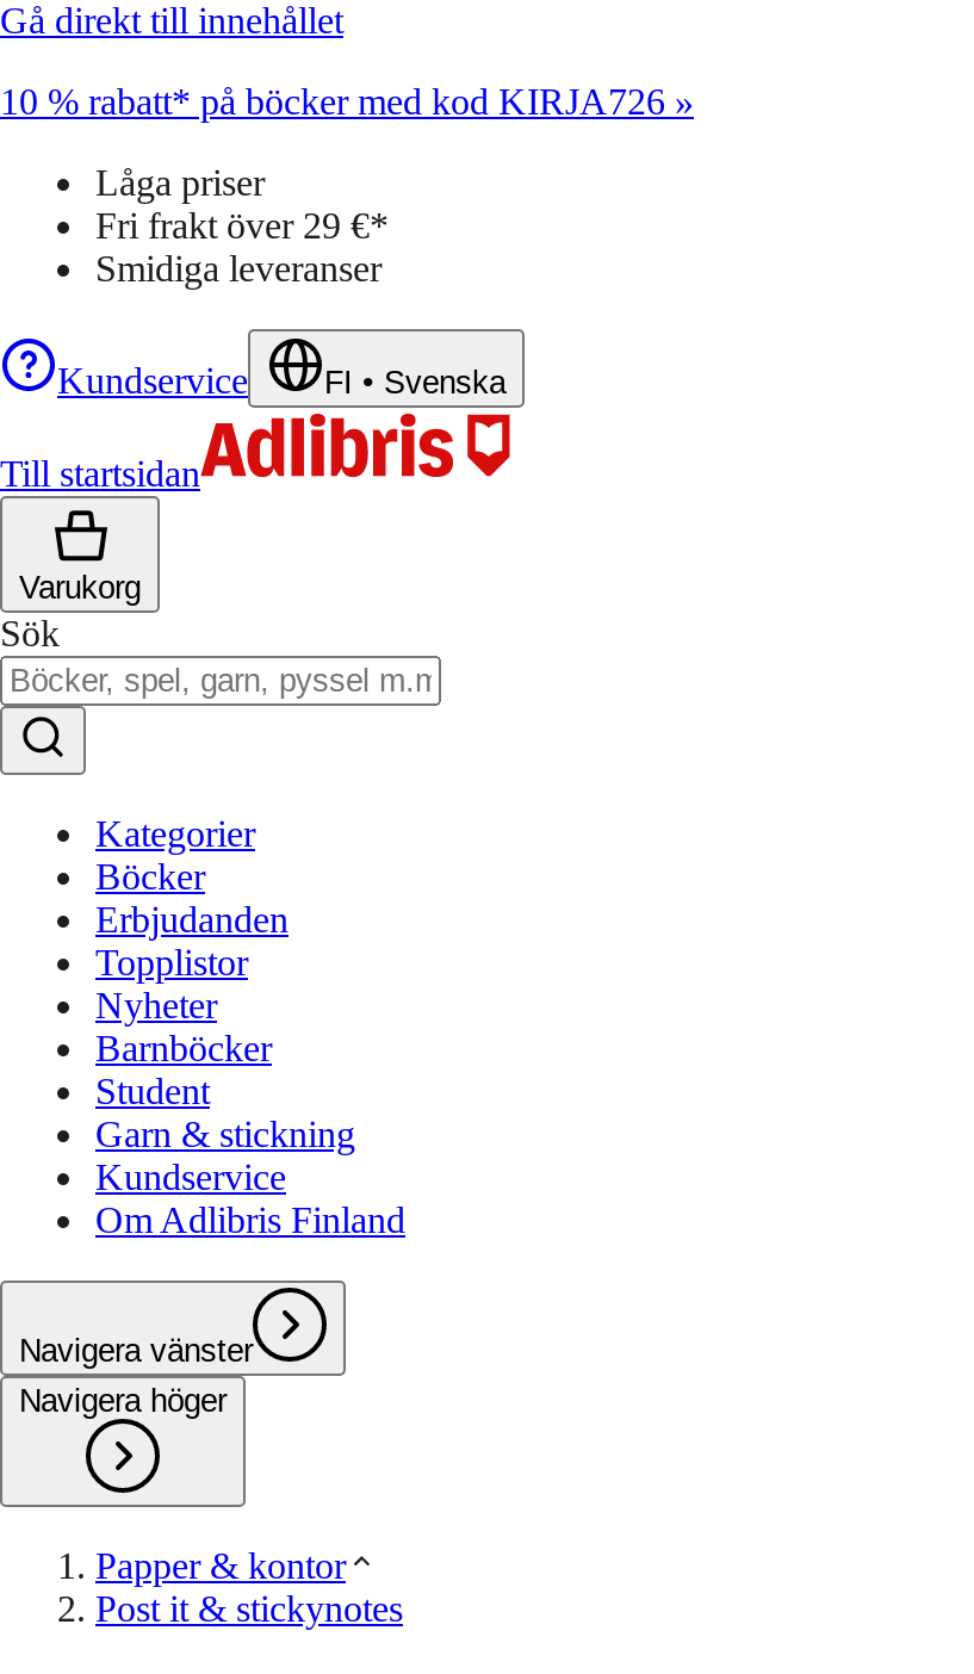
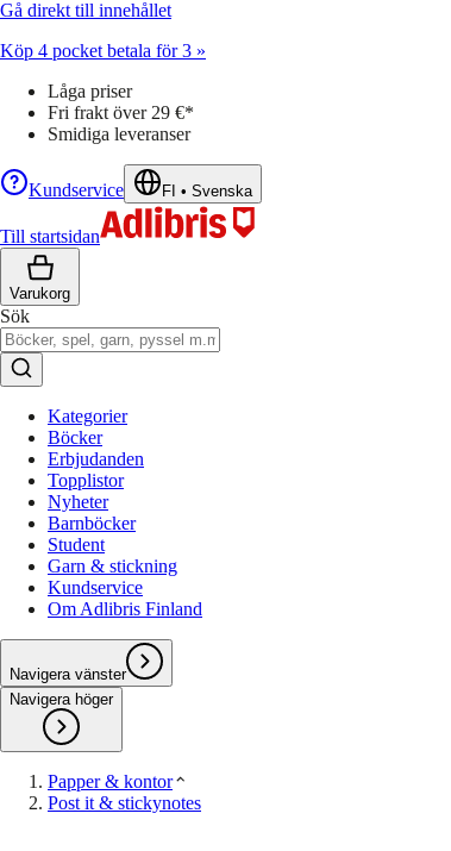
[0,81,694,122] 10 % rabatt* på böcker med kod KIRJA726 » -> [0,40,206,61] Köp 4 pocket betala för 3 »

